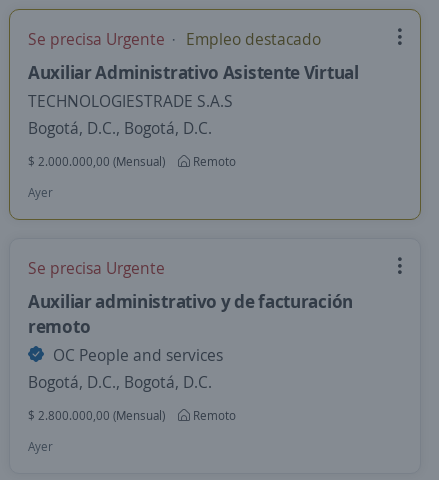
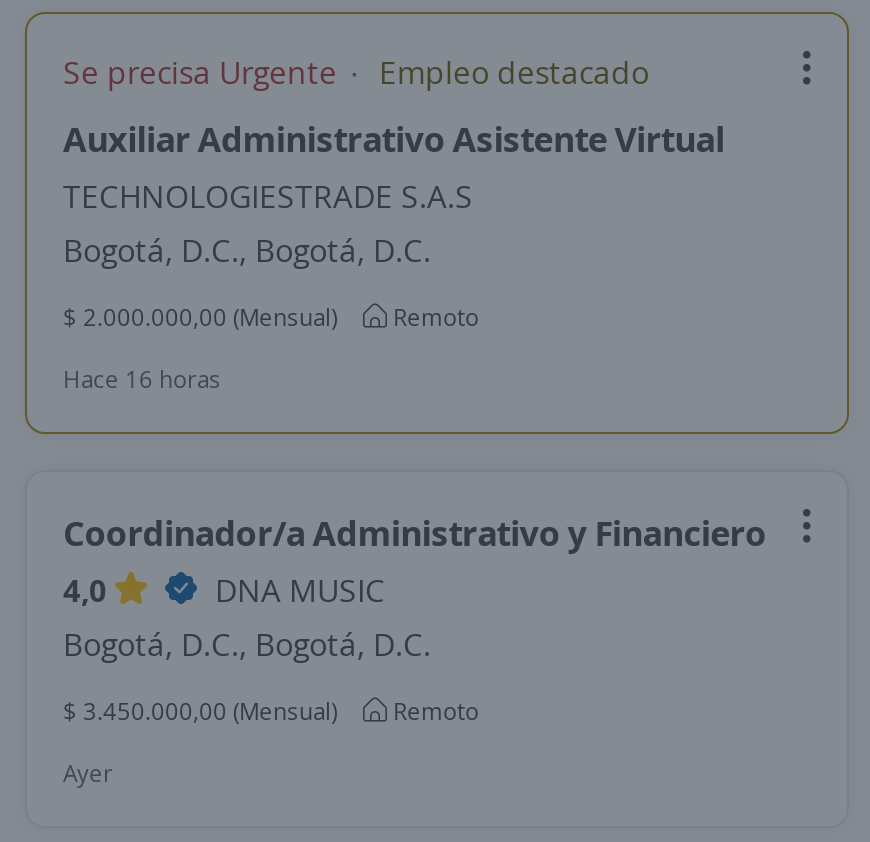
[28,184,53,201] Ayer -> [63,362,221,396] Hace 16 horas
[28,257,353,366] Se precisa Urgente | Auxiliar administrativo y de facturación | remoto | OC People and services -> [63,508,766,612] Coordinador/a Administrativo y Financiero | 4,0 | DNA MUSIC
[28,407,236,424] $ 2.800.000,00 (Mensual) Remoto -> [63,694,479,728] $ 3.450.000,00 (Mensual) Remoto

